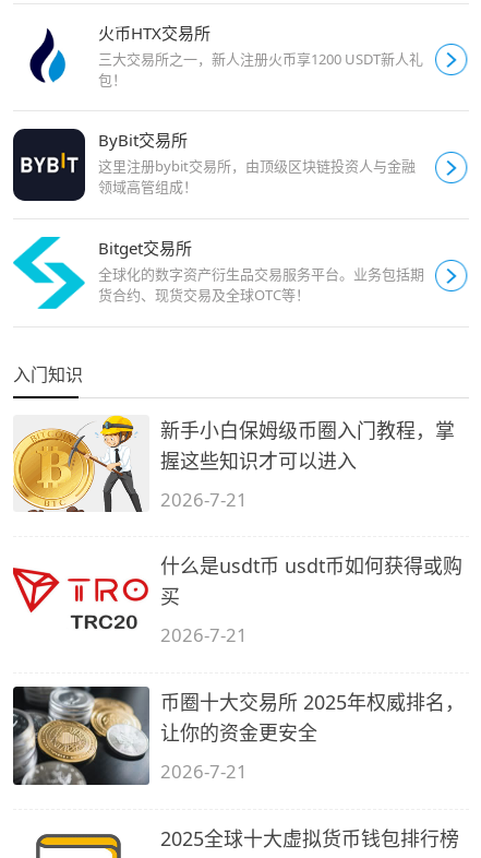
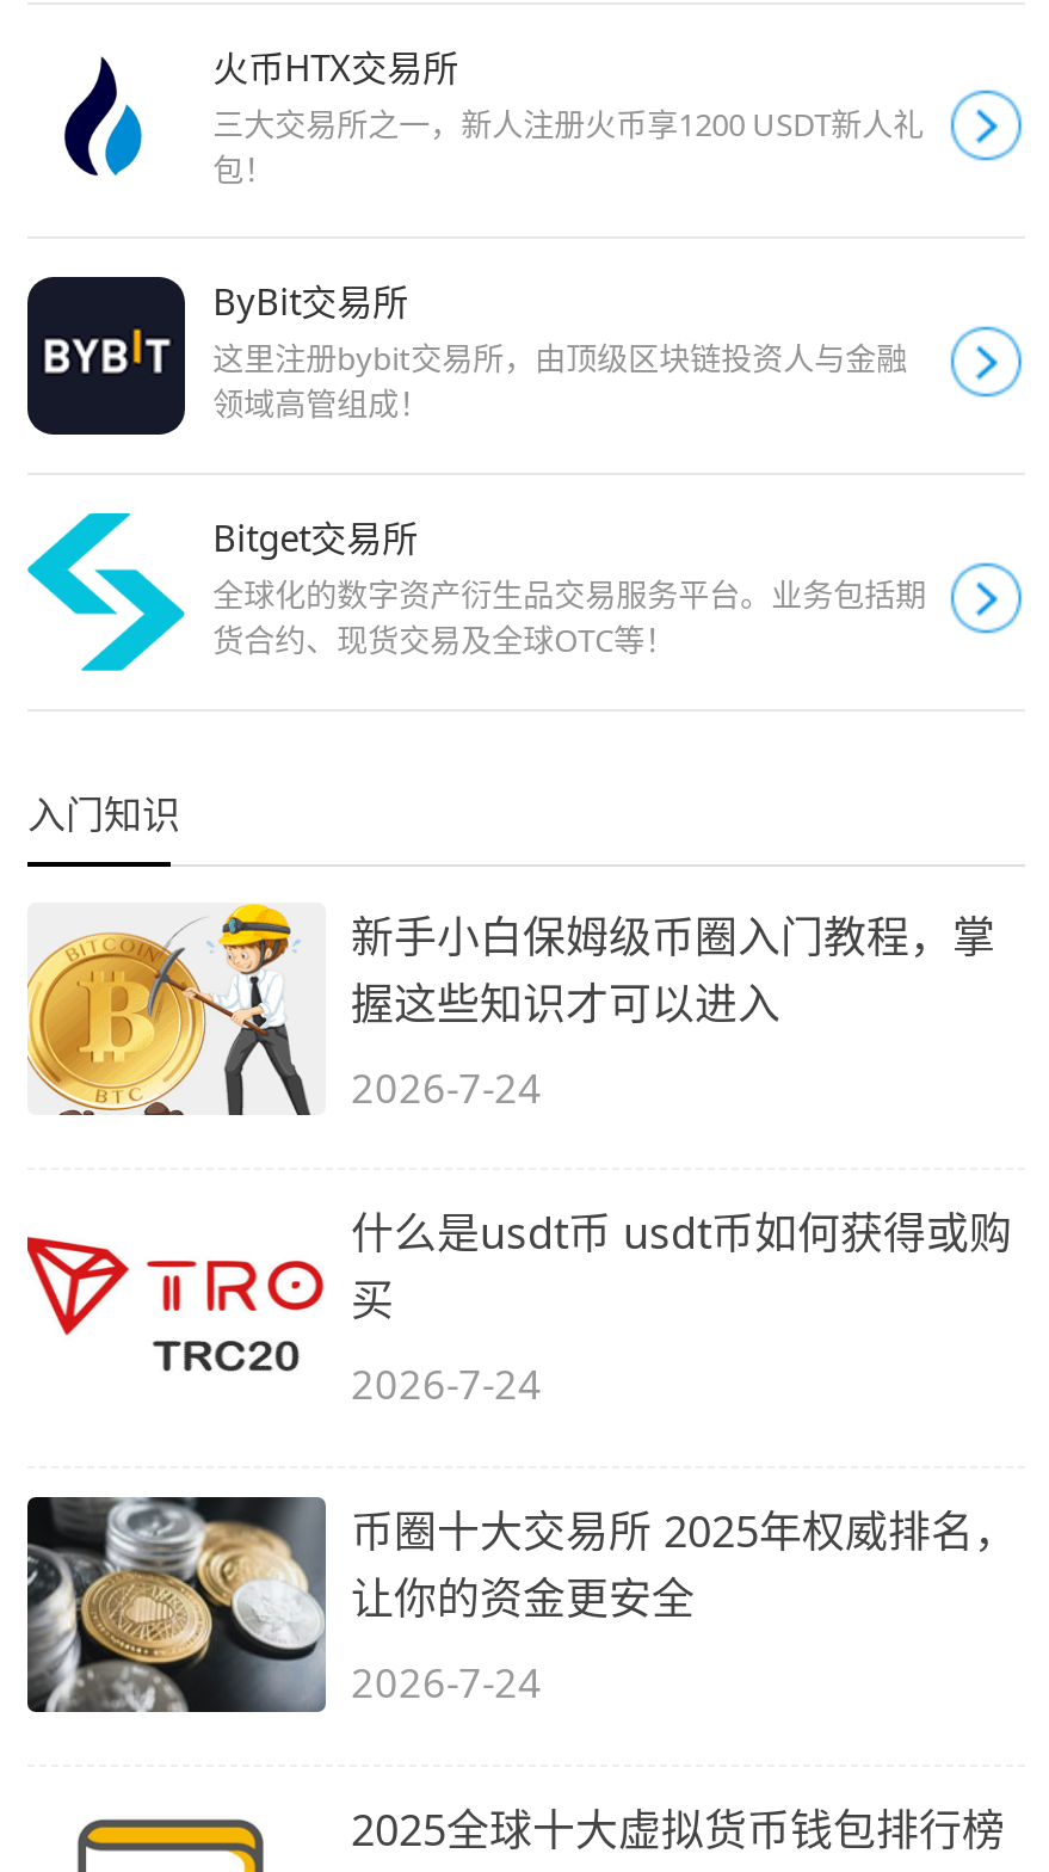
[161,487,248,512] 2026-7-21 -> [351,1060,542,1115] 2026-7-24
[161,623,248,648] 2026-7-21 -> [351,1357,542,1412] 2026-7-24
[161,759,248,784] 2026-7-21 -> [351,1655,542,1710] 2026-7-24

